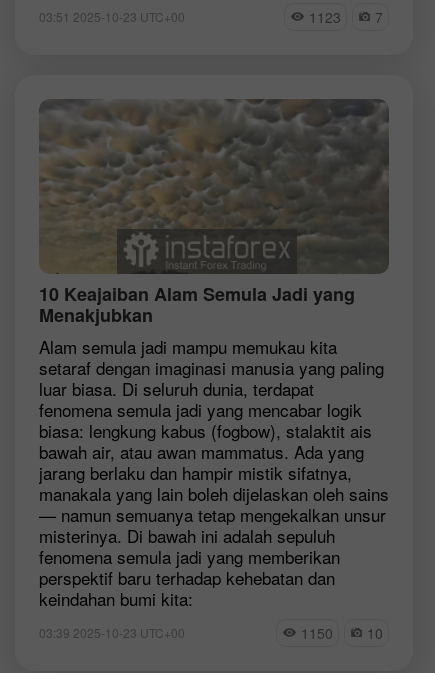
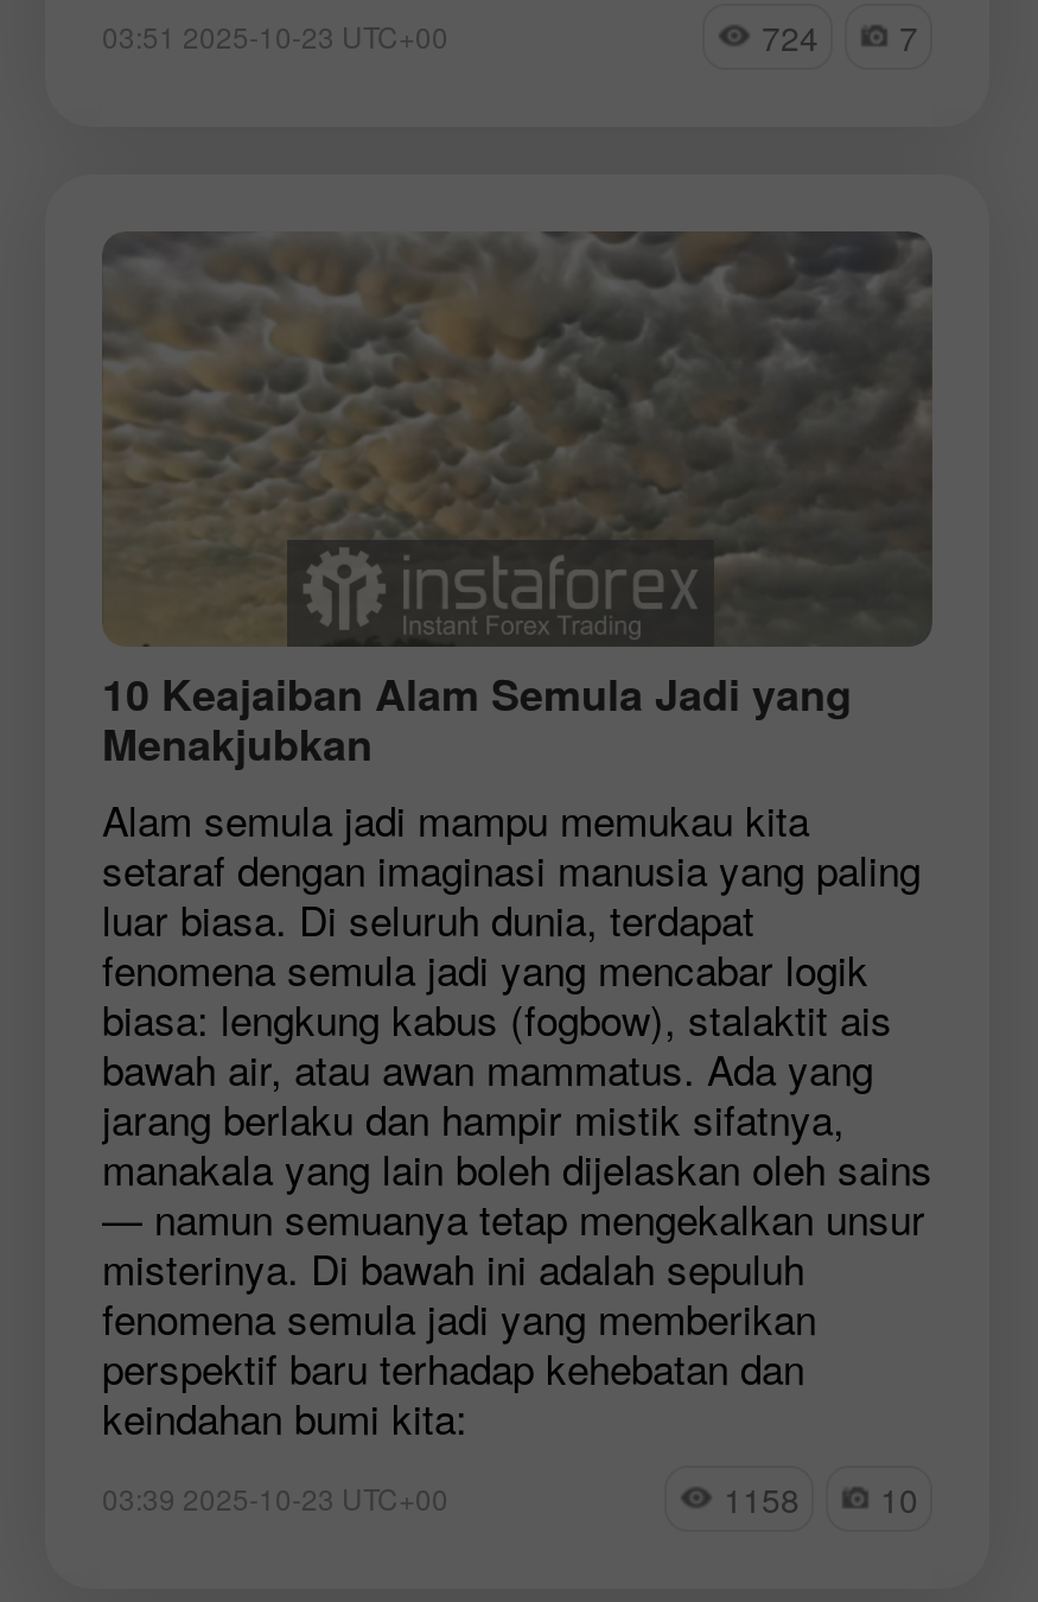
[309,7,383,27] 1123 7 -> [762,13,918,61] 724 7
[301,623,383,643] 1150 10 -> [724,1475,918,1522] 1158 10

